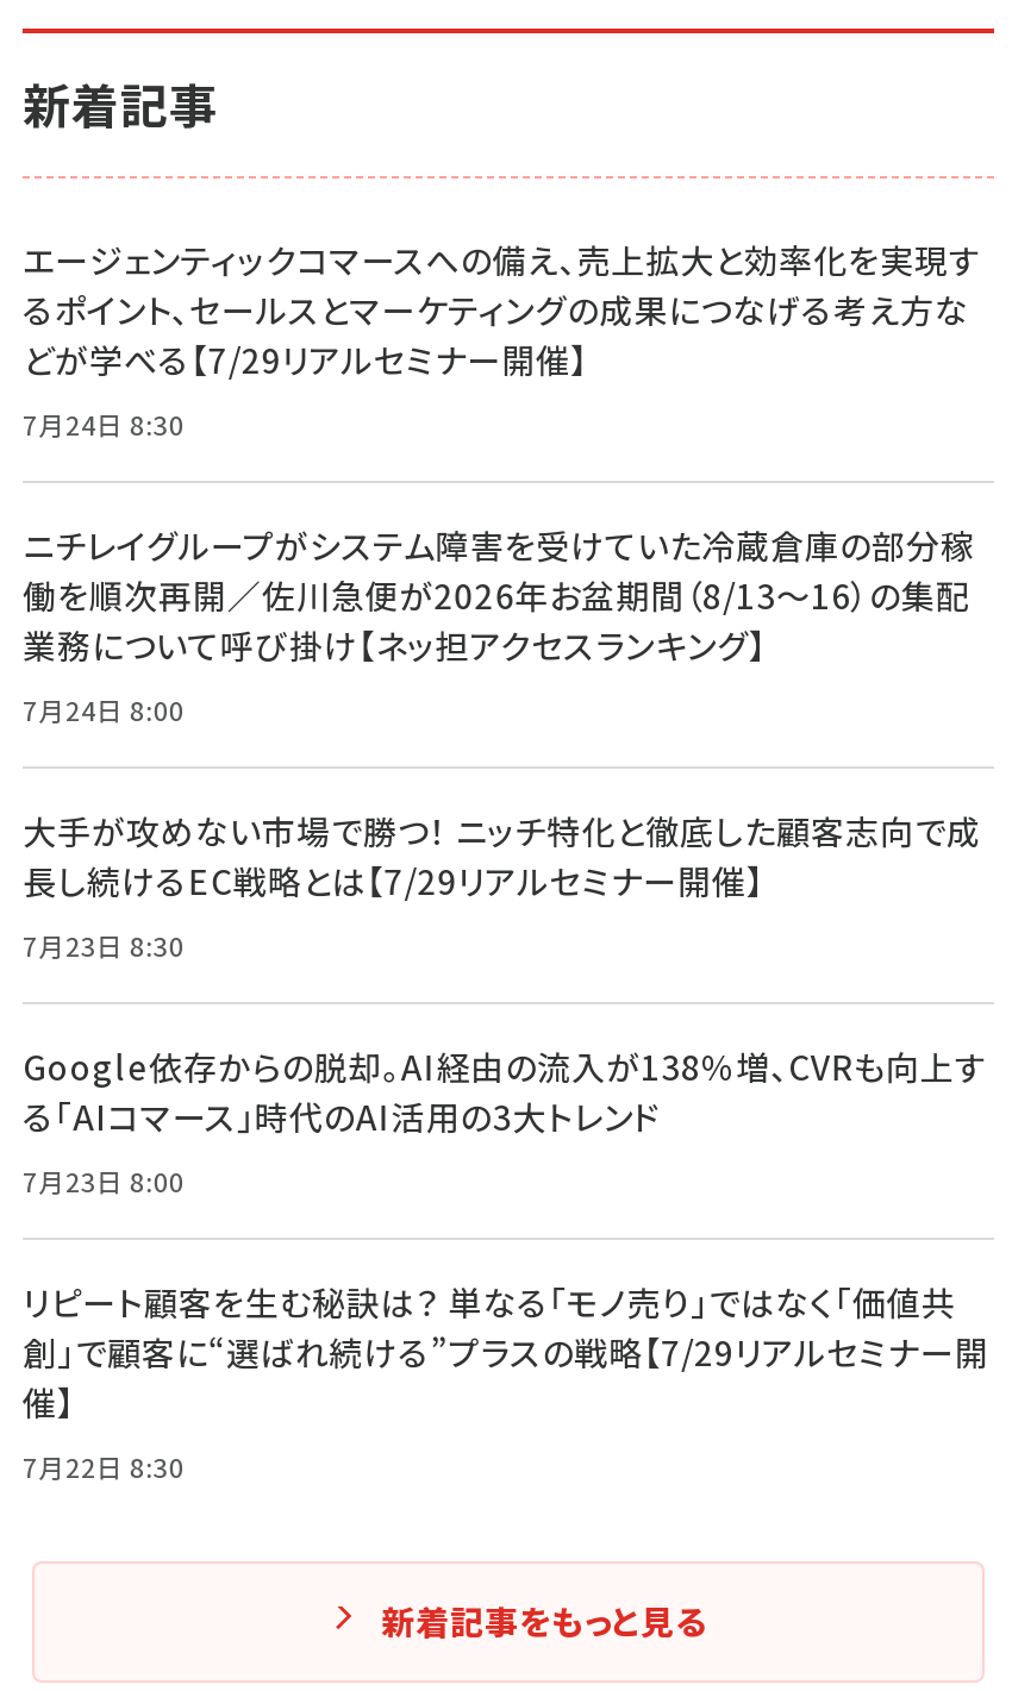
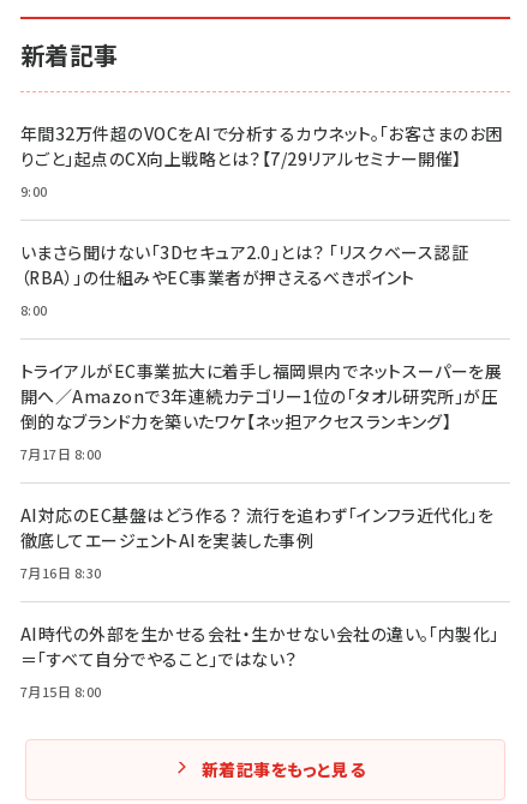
[23,236,981,443] エージェンティックコマースへの備え、売上拡大と効率化を実現す | るポイント、セールスとマーケティングの成果につなげる考え方な | どが学べる【7/29リアルセミナー開催】 | 7月24日 8:30 -> [20,121,503,200] 年間32万件超のVOCをAIで分析するカウネット。「お客さまのお困 | りごと」起点のCX向上戦略とは？【7/29リアルセミナー開催】 | 9:00
[23,521,975,728] ニチレイグループがシステム障害を受けていた冷蔵倉庫の部分稼 | 働を順次再開／佐川急便が2026年お盆期間（8/13～16）の集配 | 業務について呼び掛け【ネッ担アクセスランキング】 | 7月24日 8:00 -> [20,240,469,319] いまさら聞けない「3Dセキュア2.0」とは？ 「リスクベース認証 | （RBA）」の仕組みやEC事業者が押さえるべきポイント | 8:00
[23,807,981,964] 大手が攻めない市場で勝つ！ ニッチ特化と徹底した顧客志向で成 | 長し続けるEC戦略とは【7/29リアルセミナー開催】 | 7月23日 8:30 -> [20,359,502,463] トライアルがEC事業拡大に着手し福岡県内でネットスーパーを展 | 開へ／Amazonで3年連続カテゴリー1位の「タオル研究所」が圧 | 倒的なブランド力を築いたワケ【ネッ担アクセスランキング】 | 7月17日 8:00
[23,1042,987,1200] Google依存からの脱却。AI経由の流入が138%増、CVRも向上す | る「AIコマース」時代のAI活用の3大トレンド | 7月23日 8:00 -> [20,503,494,582] AI対応のEC基盤はどう作る？ 流行を追わず「インフラ近代化」を | 徹底してエージェントAIを実装した事例 | 7月16日 8:30
[23,1278,989,1485] リピート顧客を生む秘訣は？ 単なる「モノ売り」ではなく「価値共 | 創」で顧客に“選ばれ続ける”プラスの戦略【7/29リアルセミナー開 | 催】 | 7月22日 8:30 -> [20,622,499,701] AI時代の外部を生かせる会社・生かせない会社の違い。「内製化」 | ＝「すべて自分でやること」ではない？ | 7月15日 8:00

